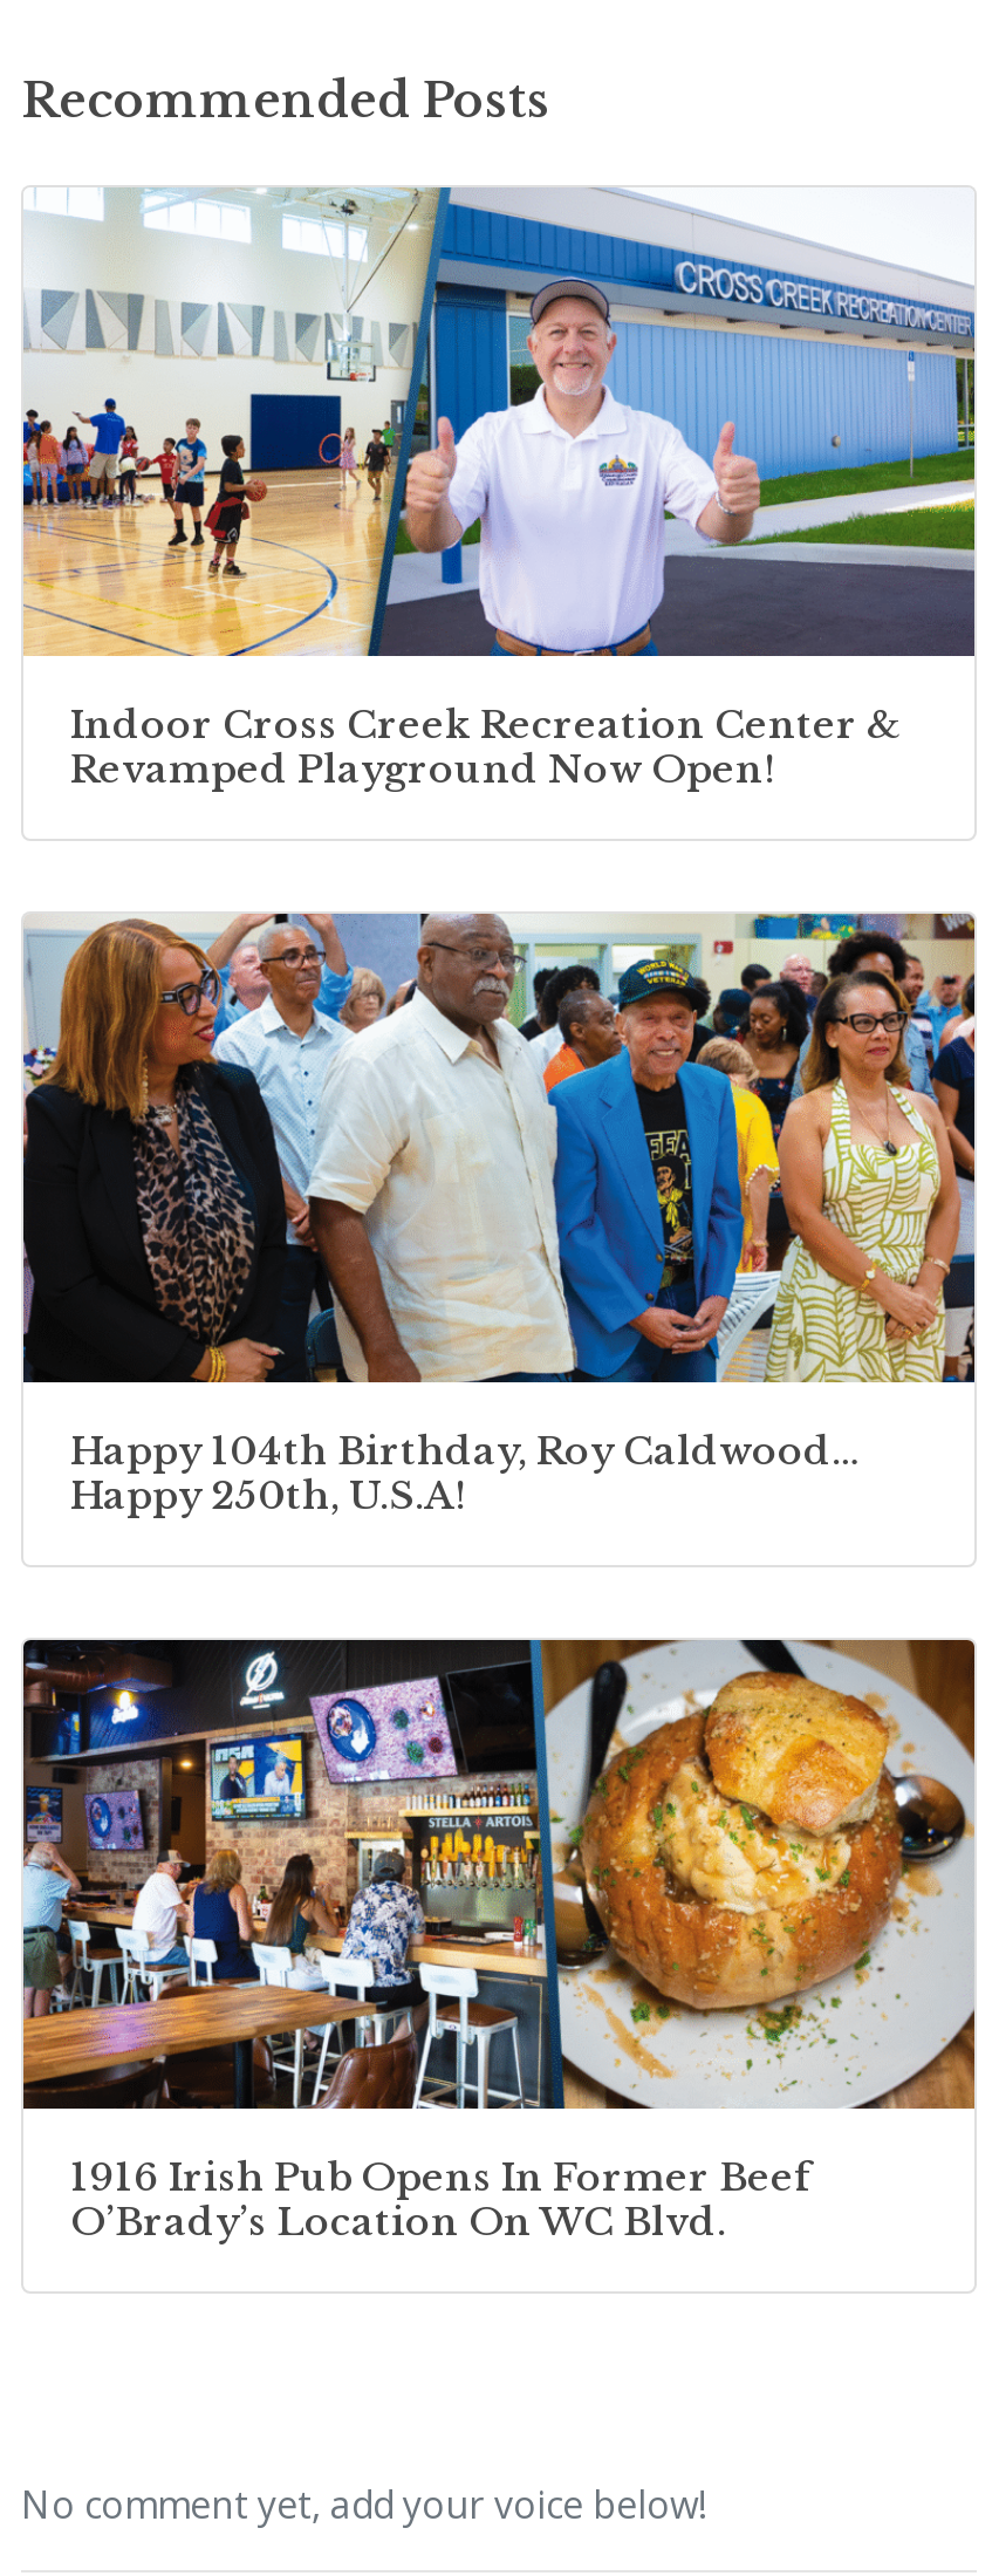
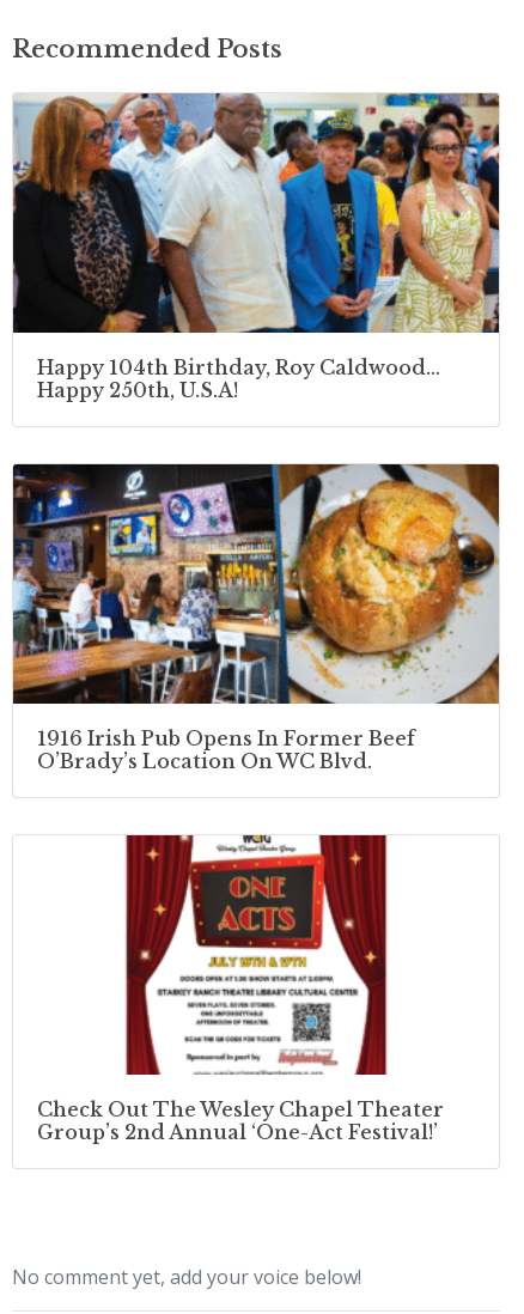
[21,186,977,792] [image] | Indoor Cross Creek Recreation Center & | Revamped Playground Now Open! -> none
moved [19,910,979,2244] -> [11,92,501,774]: [image] | Happy 104th Birthday, Roy Caldwood… | Happy 250th, U.S.A! | 1916 Irish Pub Opens In Former Beef | O’Brady’s Location On WC Blvd.
none -> [37,834,444,1145] [image] | Check Out The Wesley Chapel Theater | Group’s 2nd Annual ‘One-Act Festival!’

